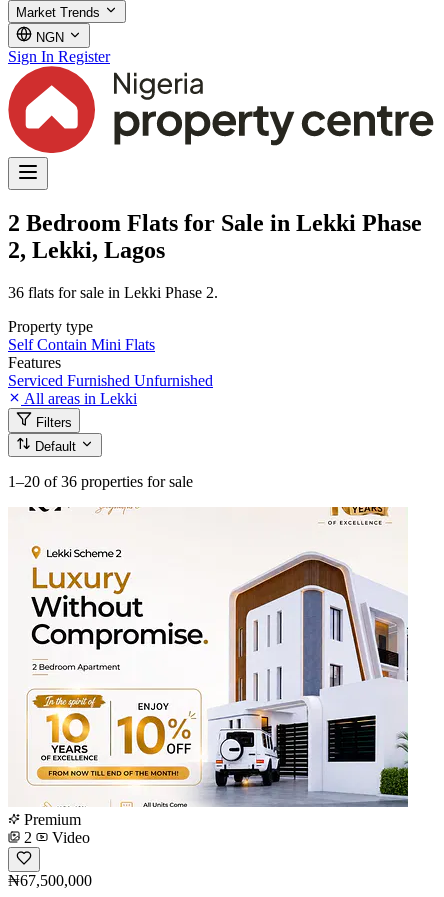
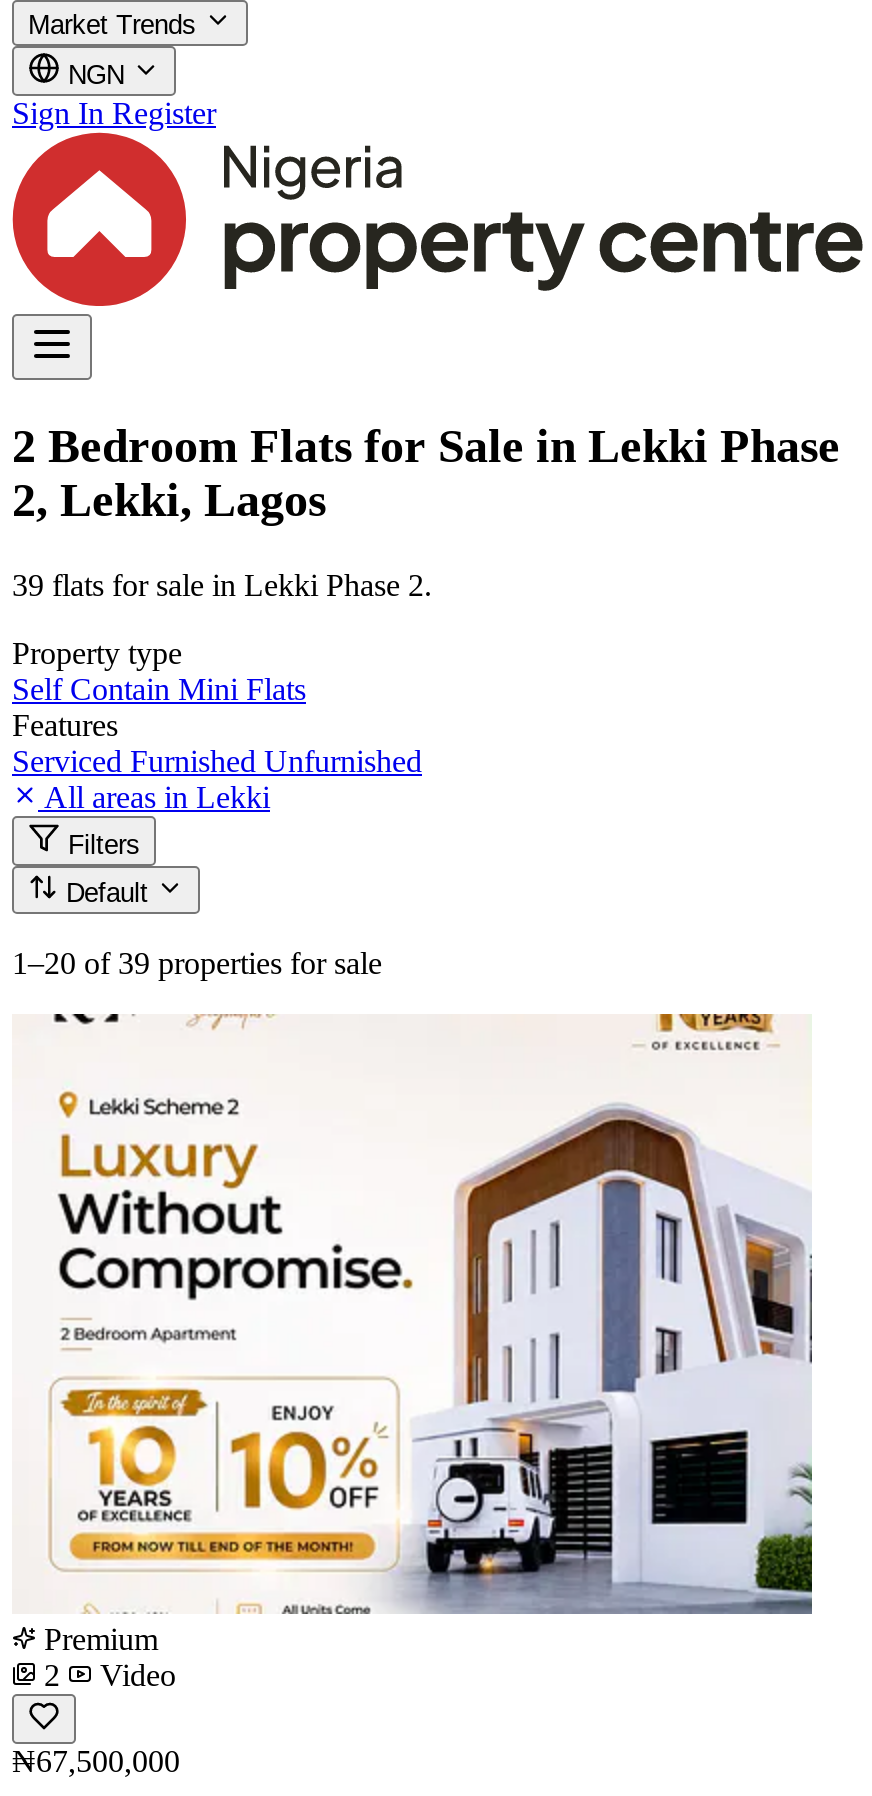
[8,284,218,301] 36 flats for sale in Lekki Phase 2. -> [12,568,432,602] 39 flats for sale in Lekki Phase 2.
[8,473,193,490] 1–20 of 36 properties for sale -> [12,946,382,980] 1–20 of 39 properties for sale

